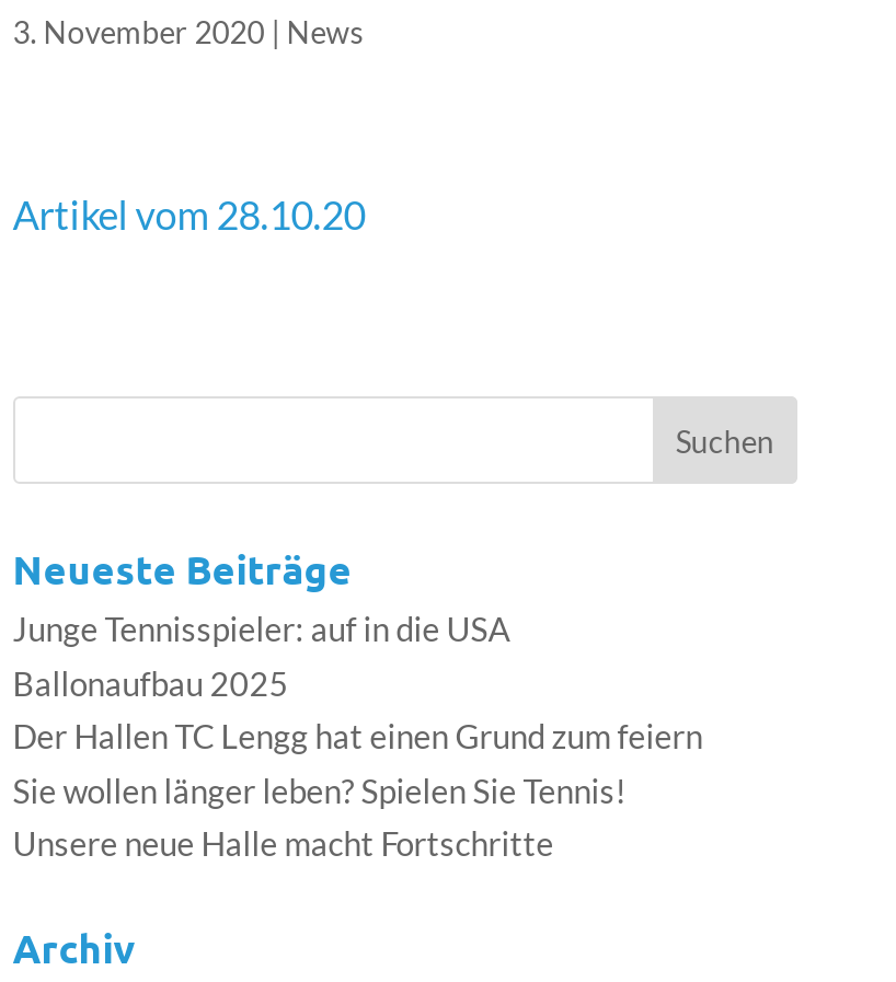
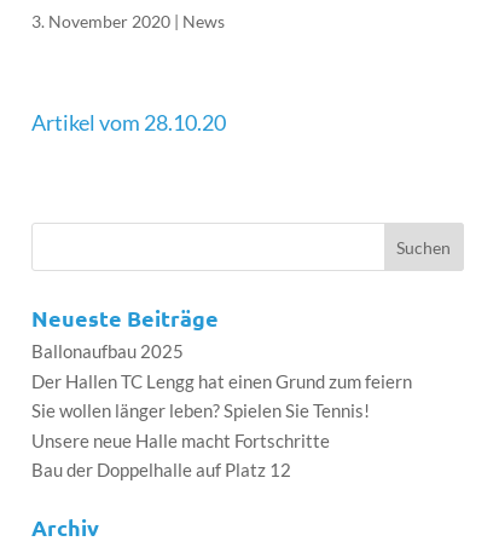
[13,609,510,648] Junge Tennisspieler: auf in die USA -> none
moved [13,662,703,863] -> [31,340,412,451]: Ballonaufbau 2025 | Der Hallen TC Lengg hat einen Grund zum feiern | Sie wollen länger leben? Spielen Sie Tennis! | Unsere neue Halle macht Fortschritte
none -> [31,459,291,480] Bau der Doppelhalle auf Platz 12

